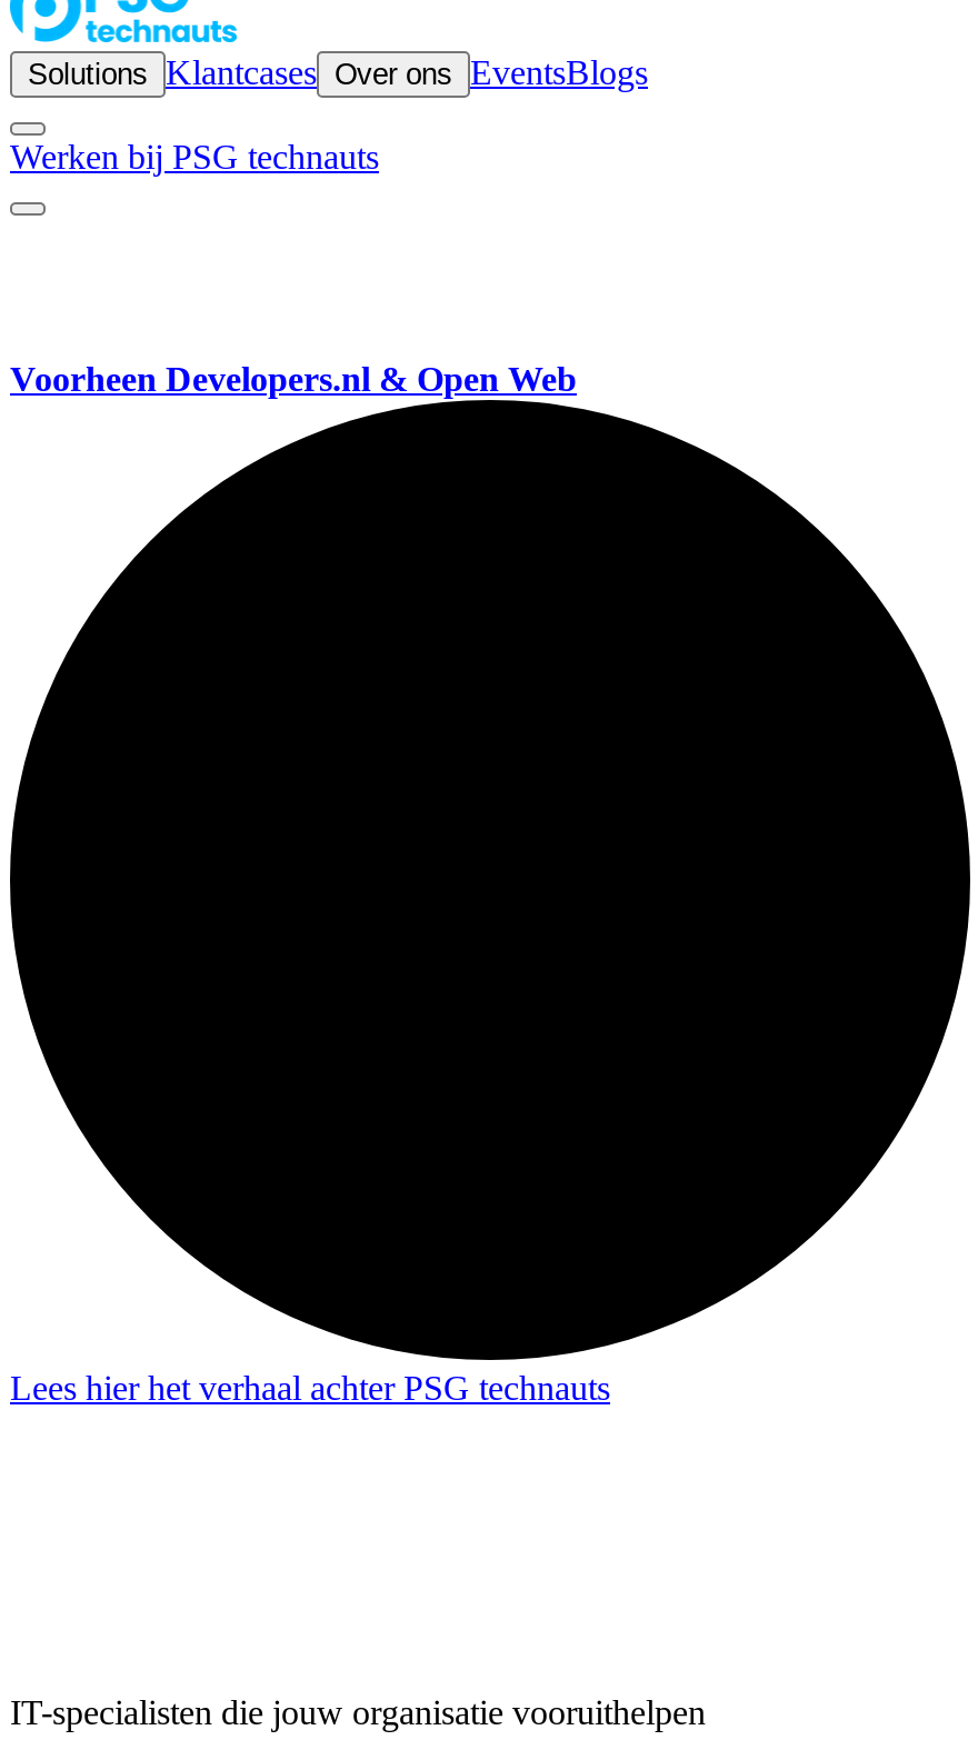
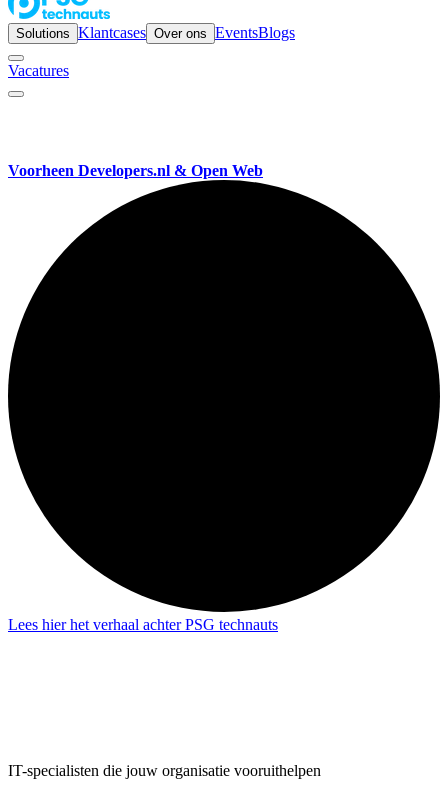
[10,138,379,176] Werken bij PSG technauts -> [8,62,69,79] Vacatures

